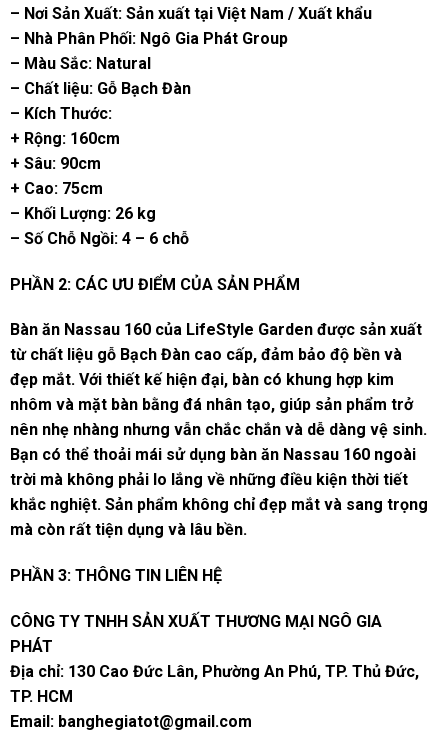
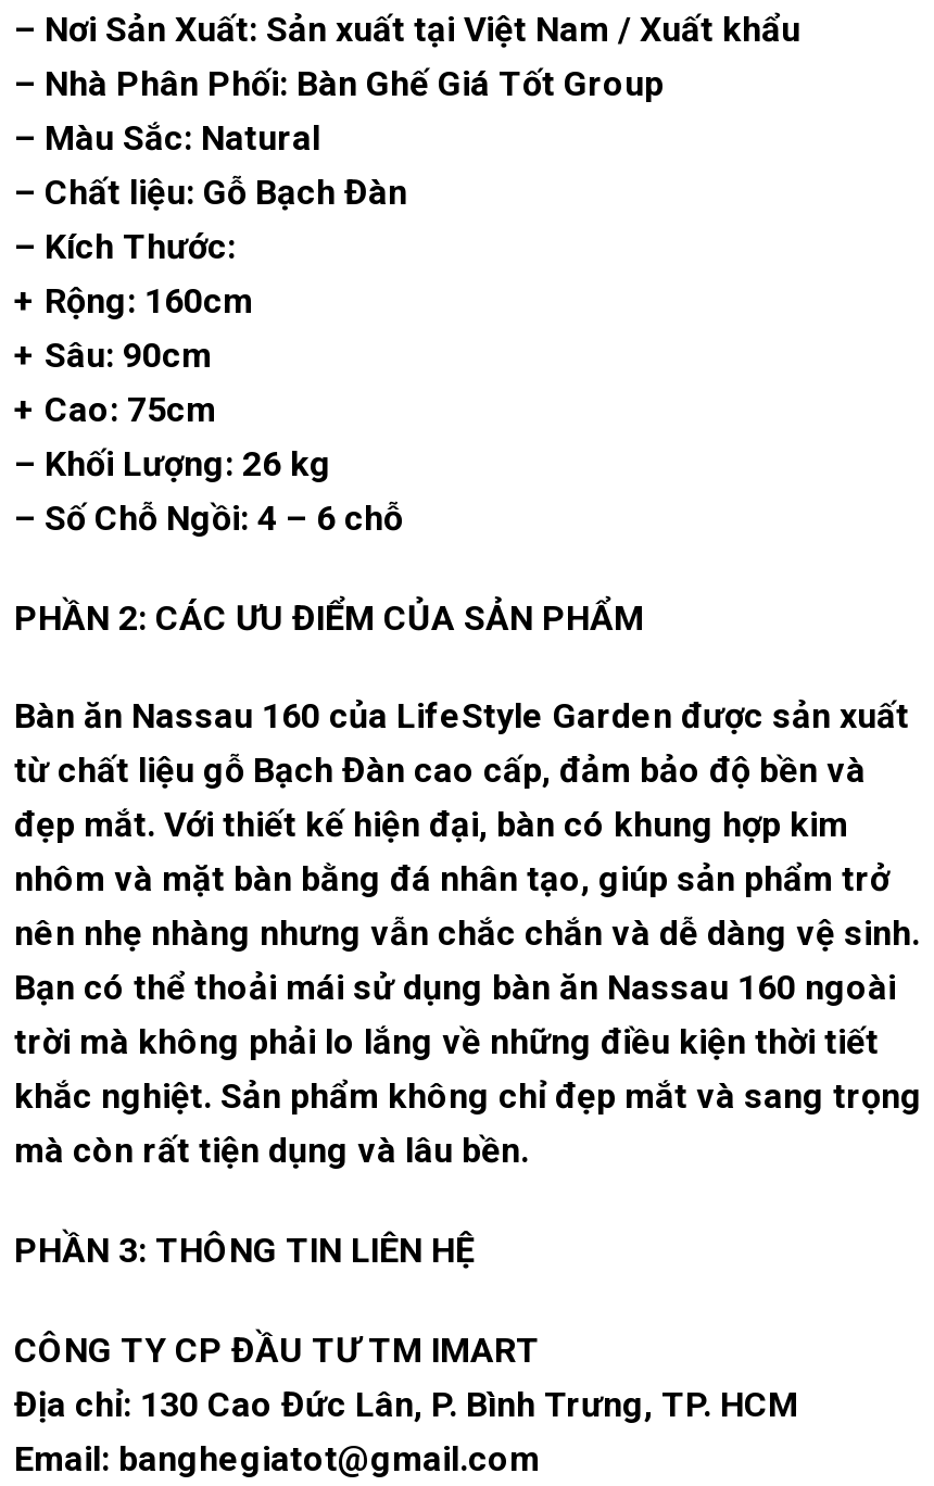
[10,29,288,48] – Nhà Phân Phối: Ngô Gia Phát Group -> [14,62,664,104] – Nhà Phân Phối: Bàn Ghế Giá Tốt Group
[10,612,419,706] CÔNG TY TNHH SẢN XUẤT THƯƠNG MẠI NGÔ GIA | PHÁT | Địa chỉ: 130 Cao Đức Lân, Phường An Phú, TP. Thủ Đức, | TP. HCM -> [14,1329,798,1425] CÔNG TY CP ĐẦU TƯ TM IMART | Địa chỉ: 130 Cao Đức Lân, P. Bình Trưng, TP. HCM

